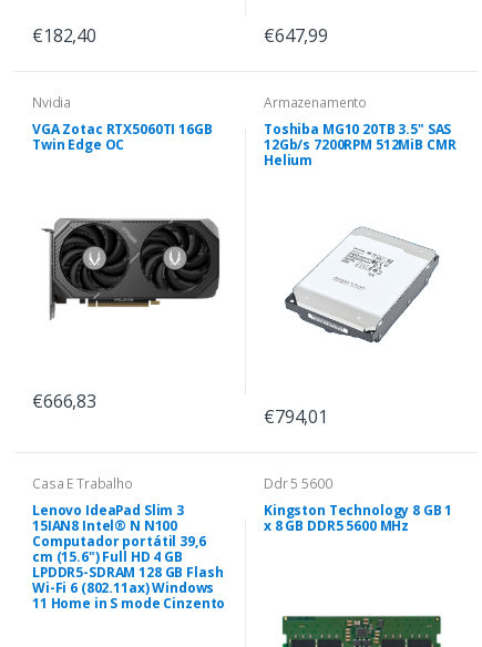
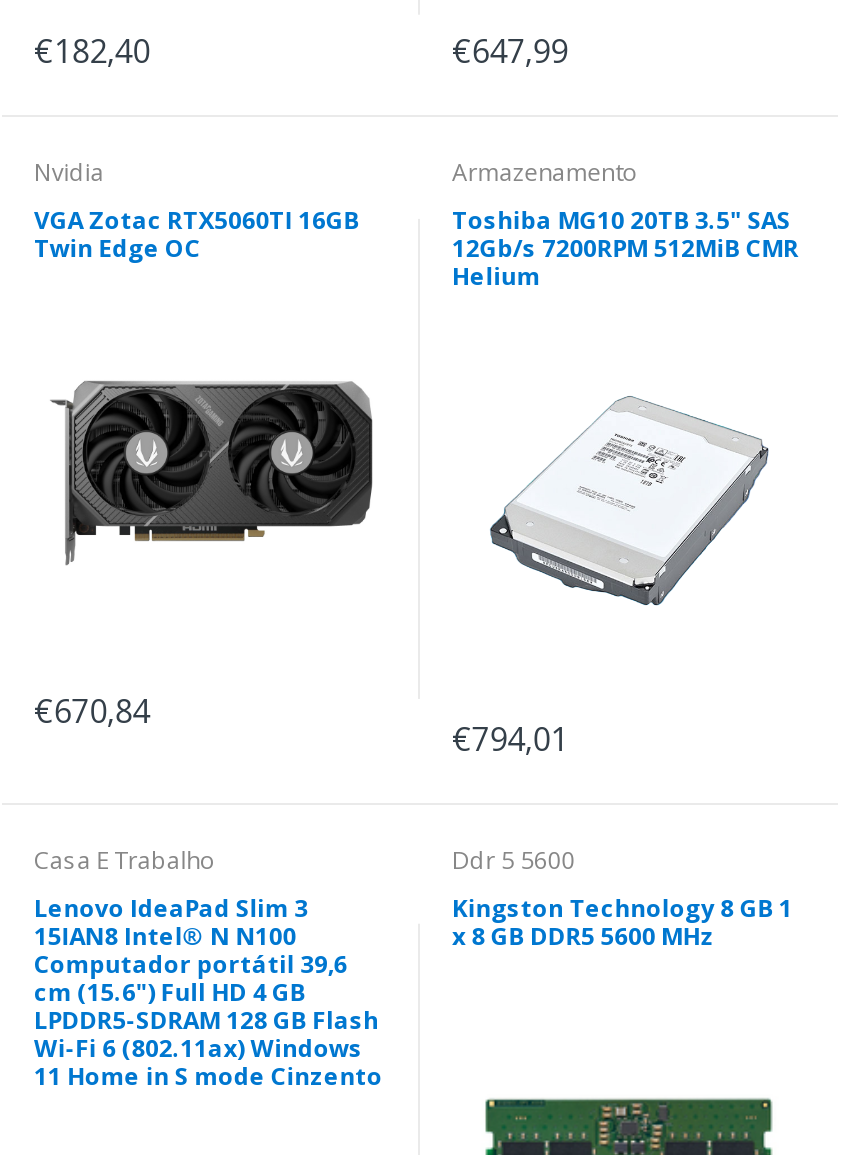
[32,388,96,413] €666,83 -> [34,688,150,732] €670,84

